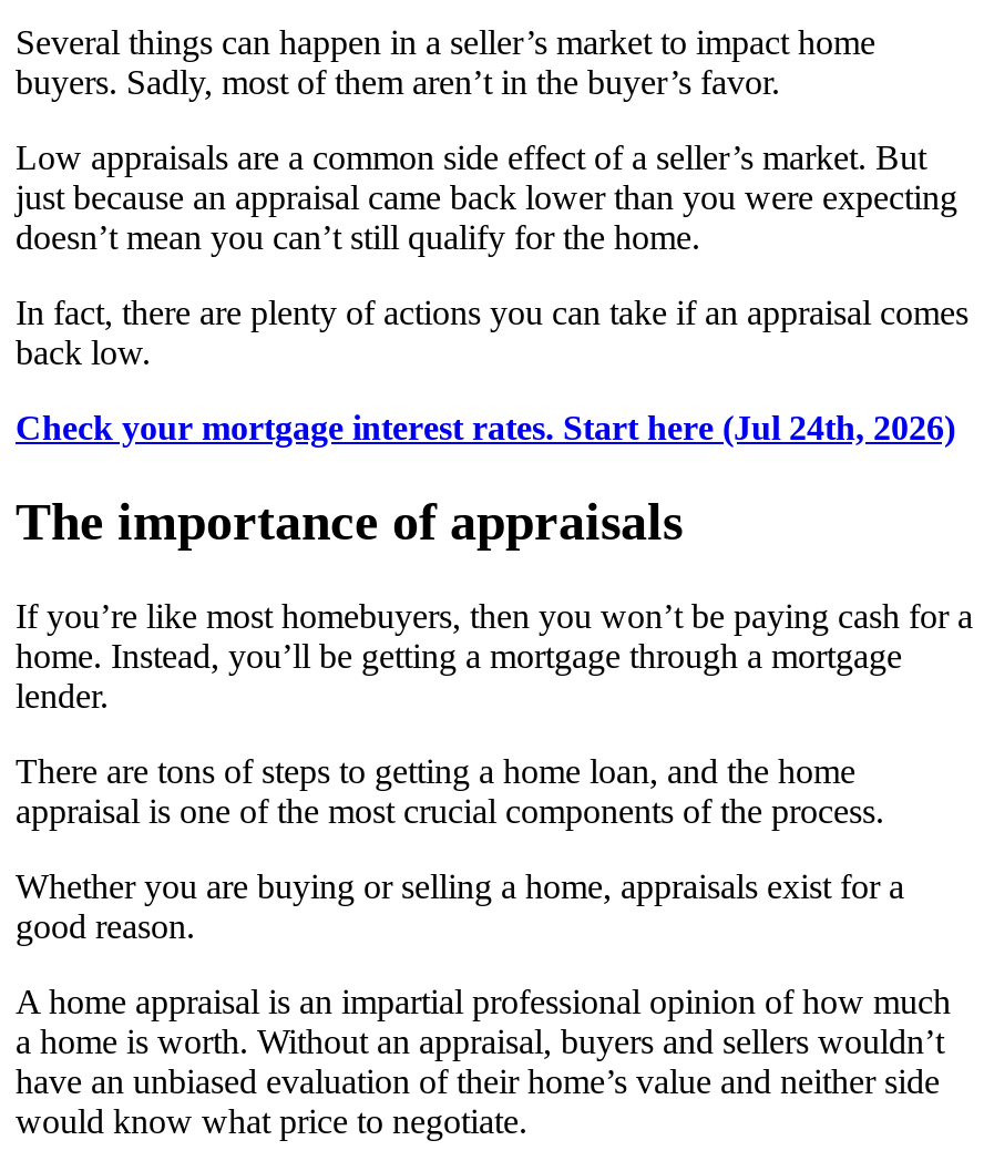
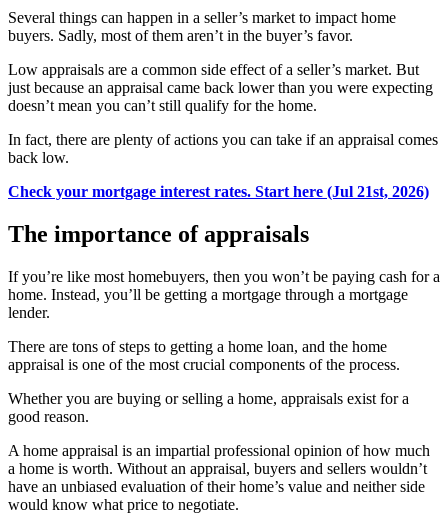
[16,409,955,446] Check your mortgage interest rates. Start here (Jul 24th, 2026) -> [8,183,429,200] Check your mortgage interest rates. Start here (Jul 21st, 2026)

